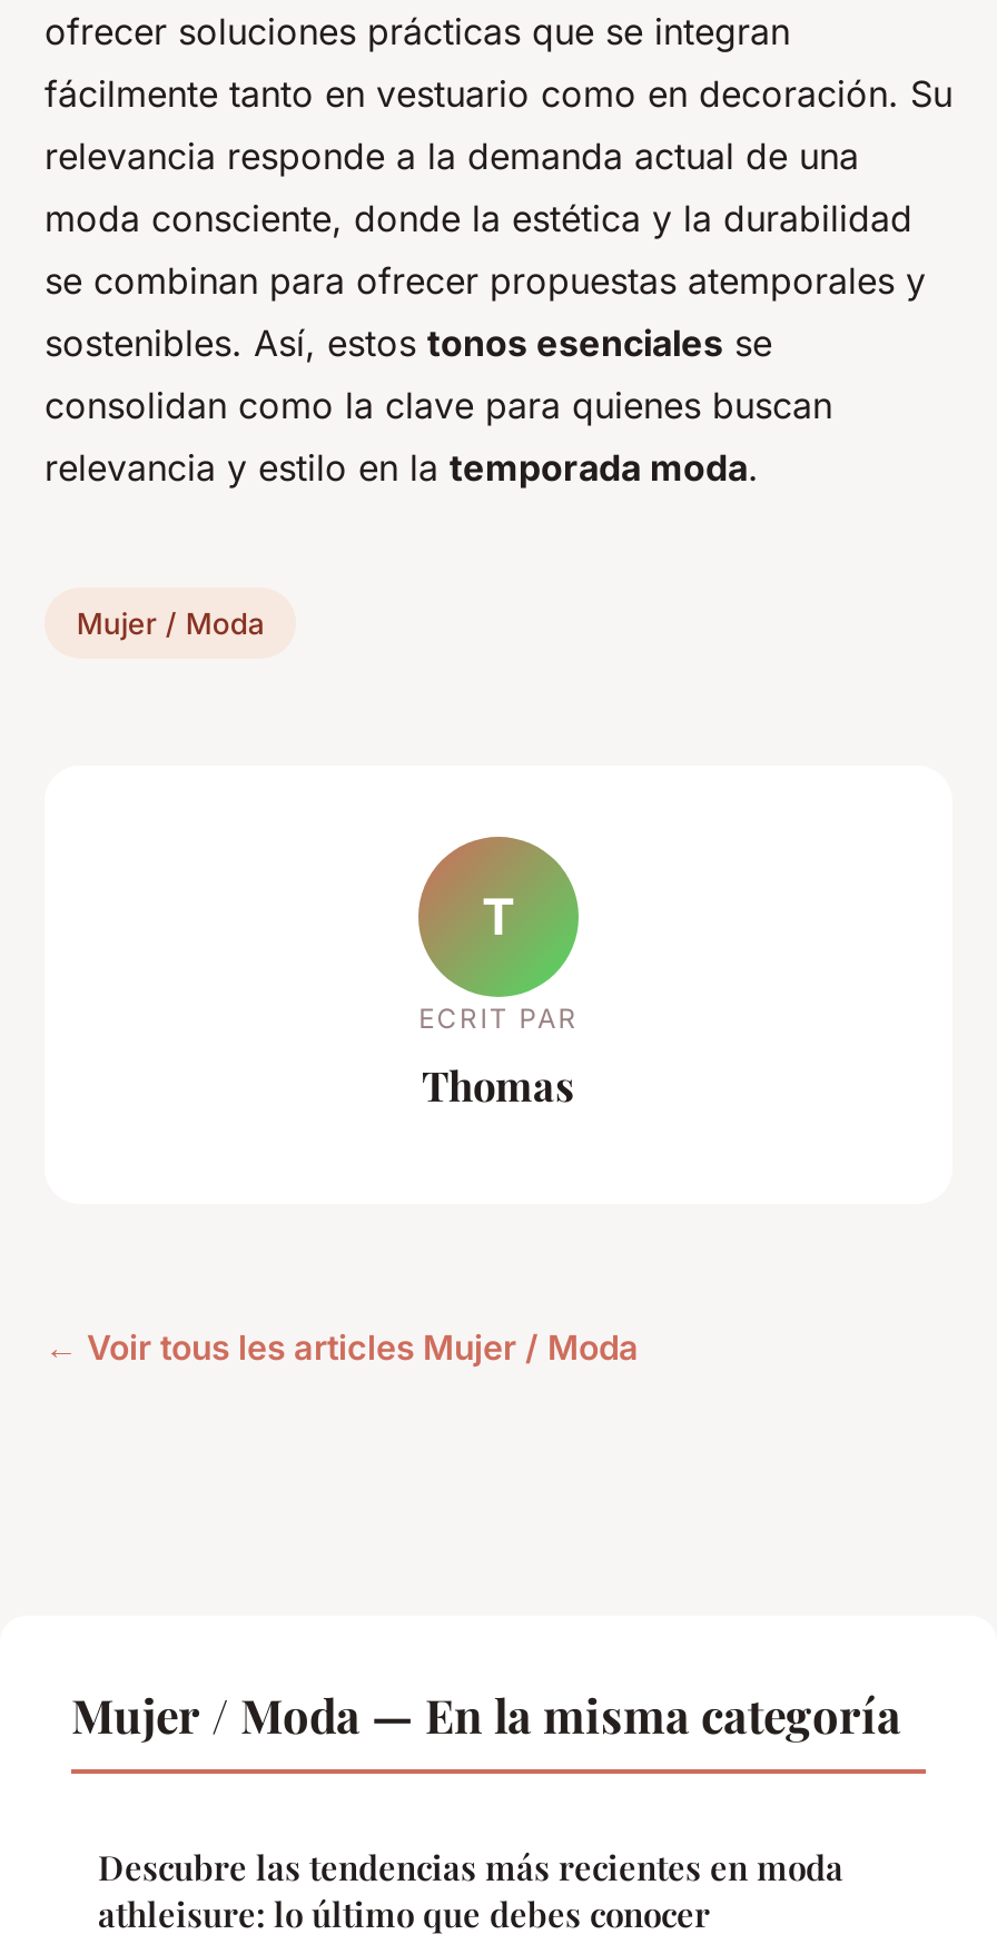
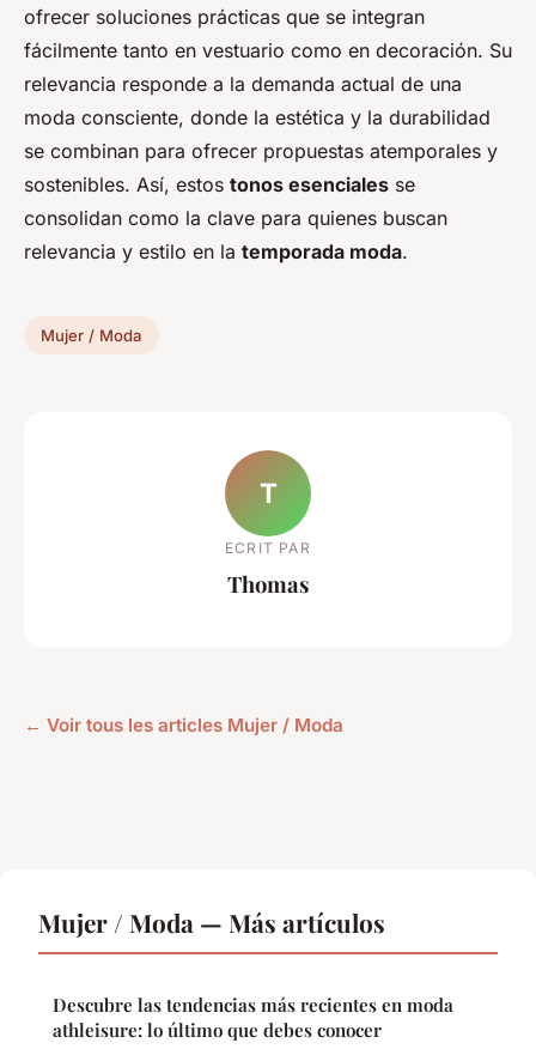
[71,1683,901,1745] Mujer / Moda — En la misma categoría -> [38,906,385,939] Mujer / Moda — Más artículos

